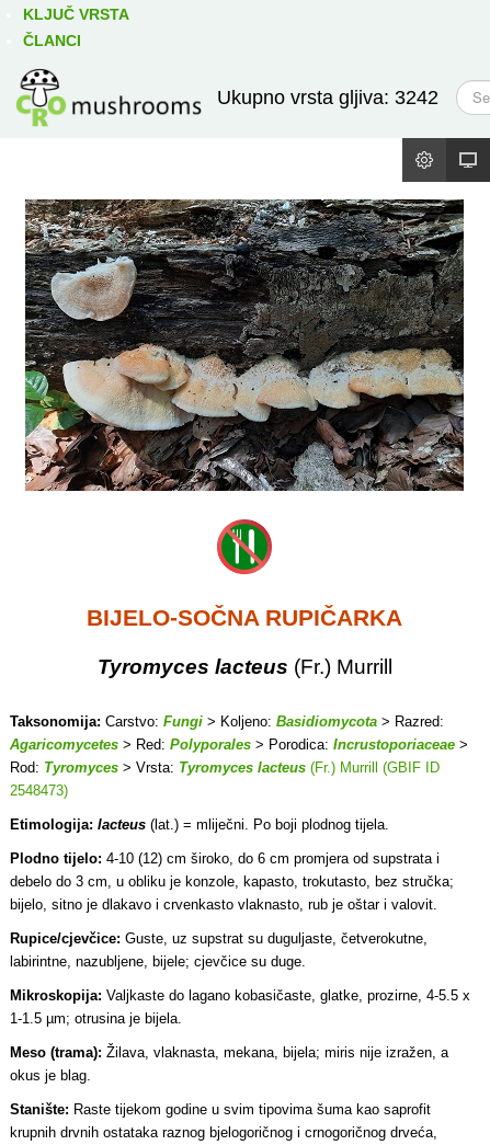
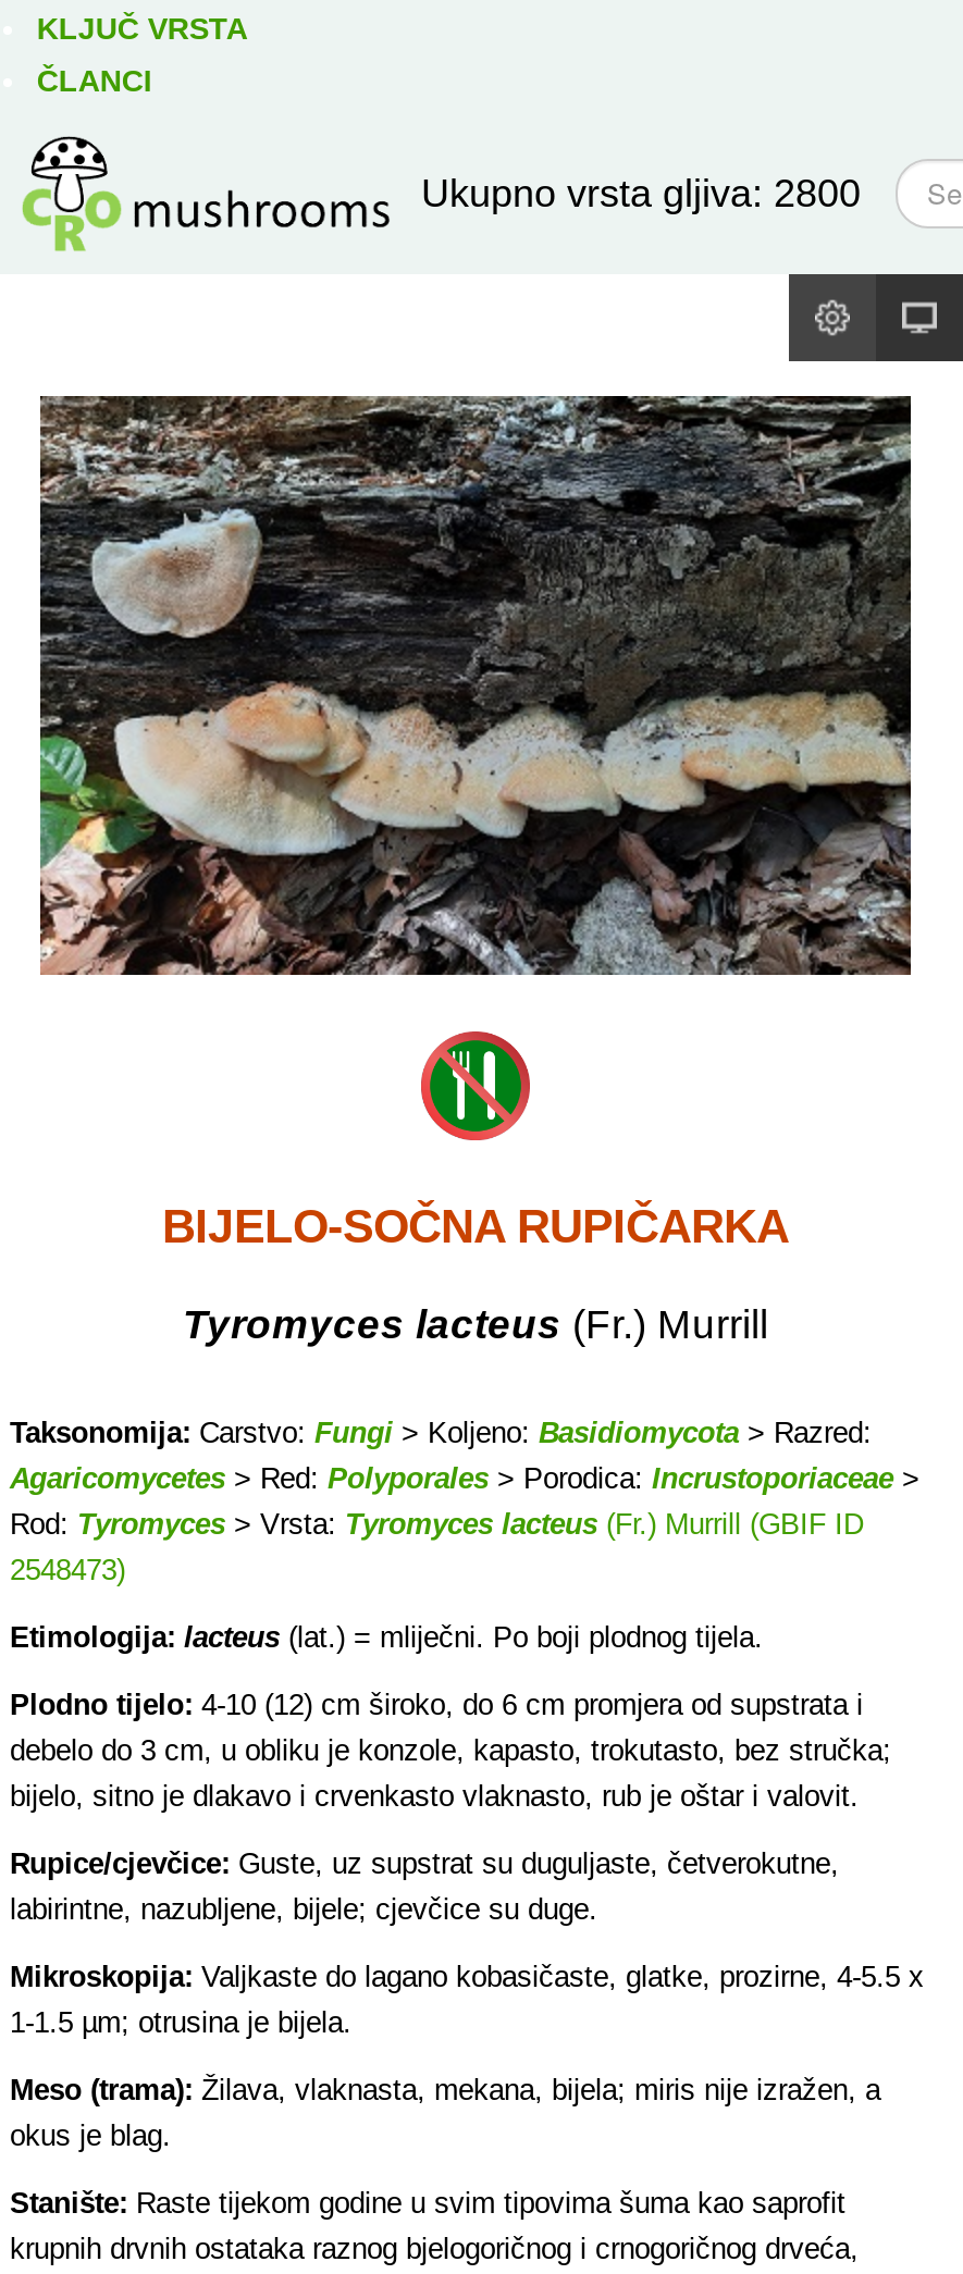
[217,86,438,108] Ukupno vrsta gljiva: 3242 -> [421,172,861,215] Ukupno vrsta gljiva: 2800

